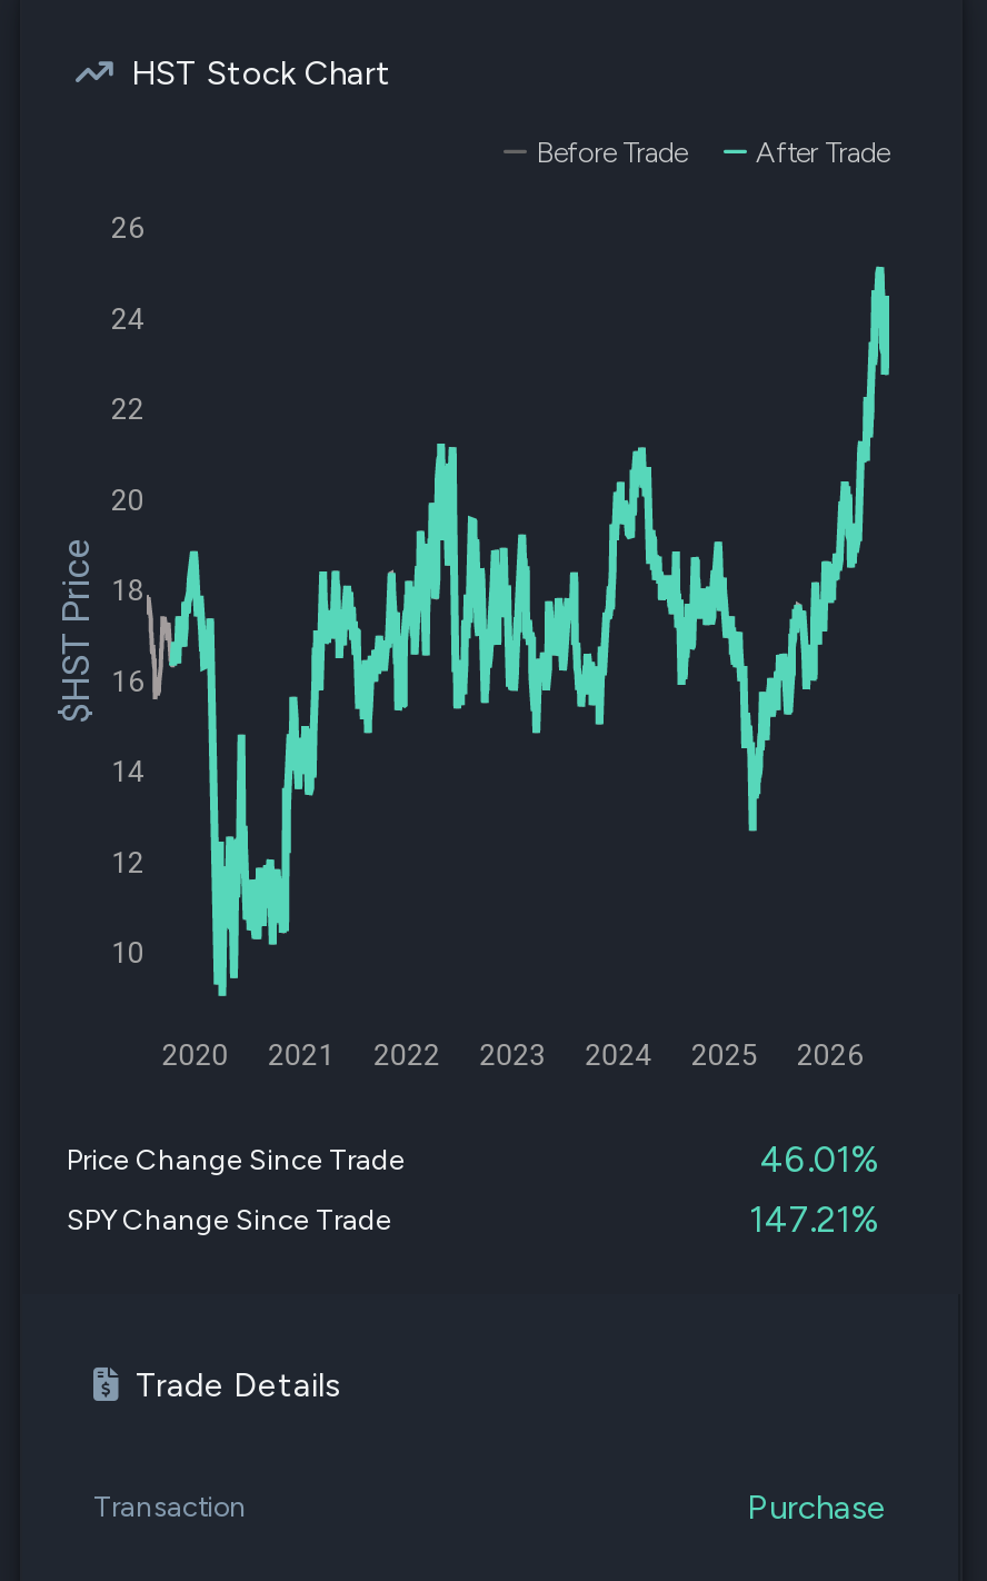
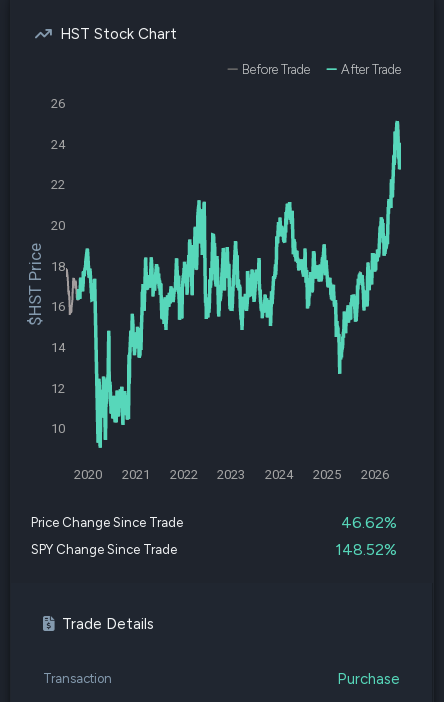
[760,1138,880,1181] 46.01% -> [341,513,397,532] 46.62%
[749,1199,880,1241] 147.21% -> [335,540,397,559] 148.52%

